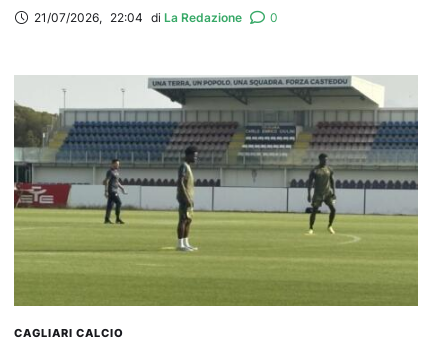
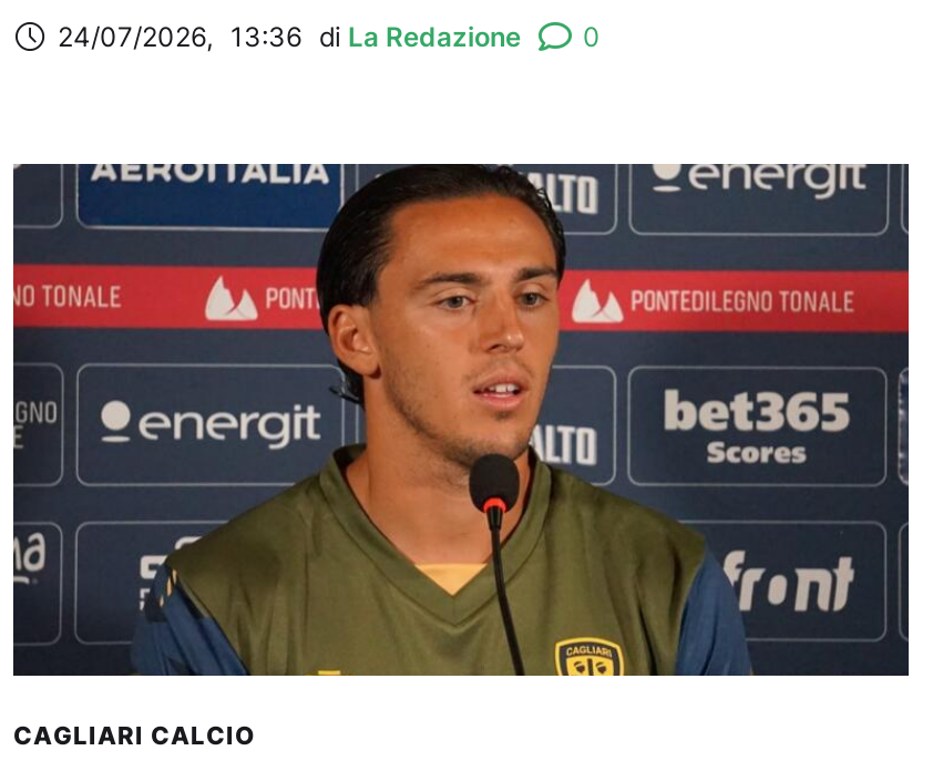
[34,10,242,25] 21/07/2026, 22:04 di La Redazione -> [58,19,521,53] 24/07/2026, 13:36 di La Redazione
[13,75,419,307] [image] -> [11,162,911,678] [image]

